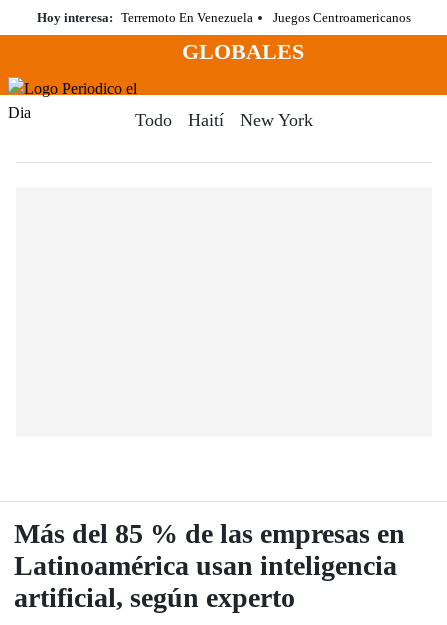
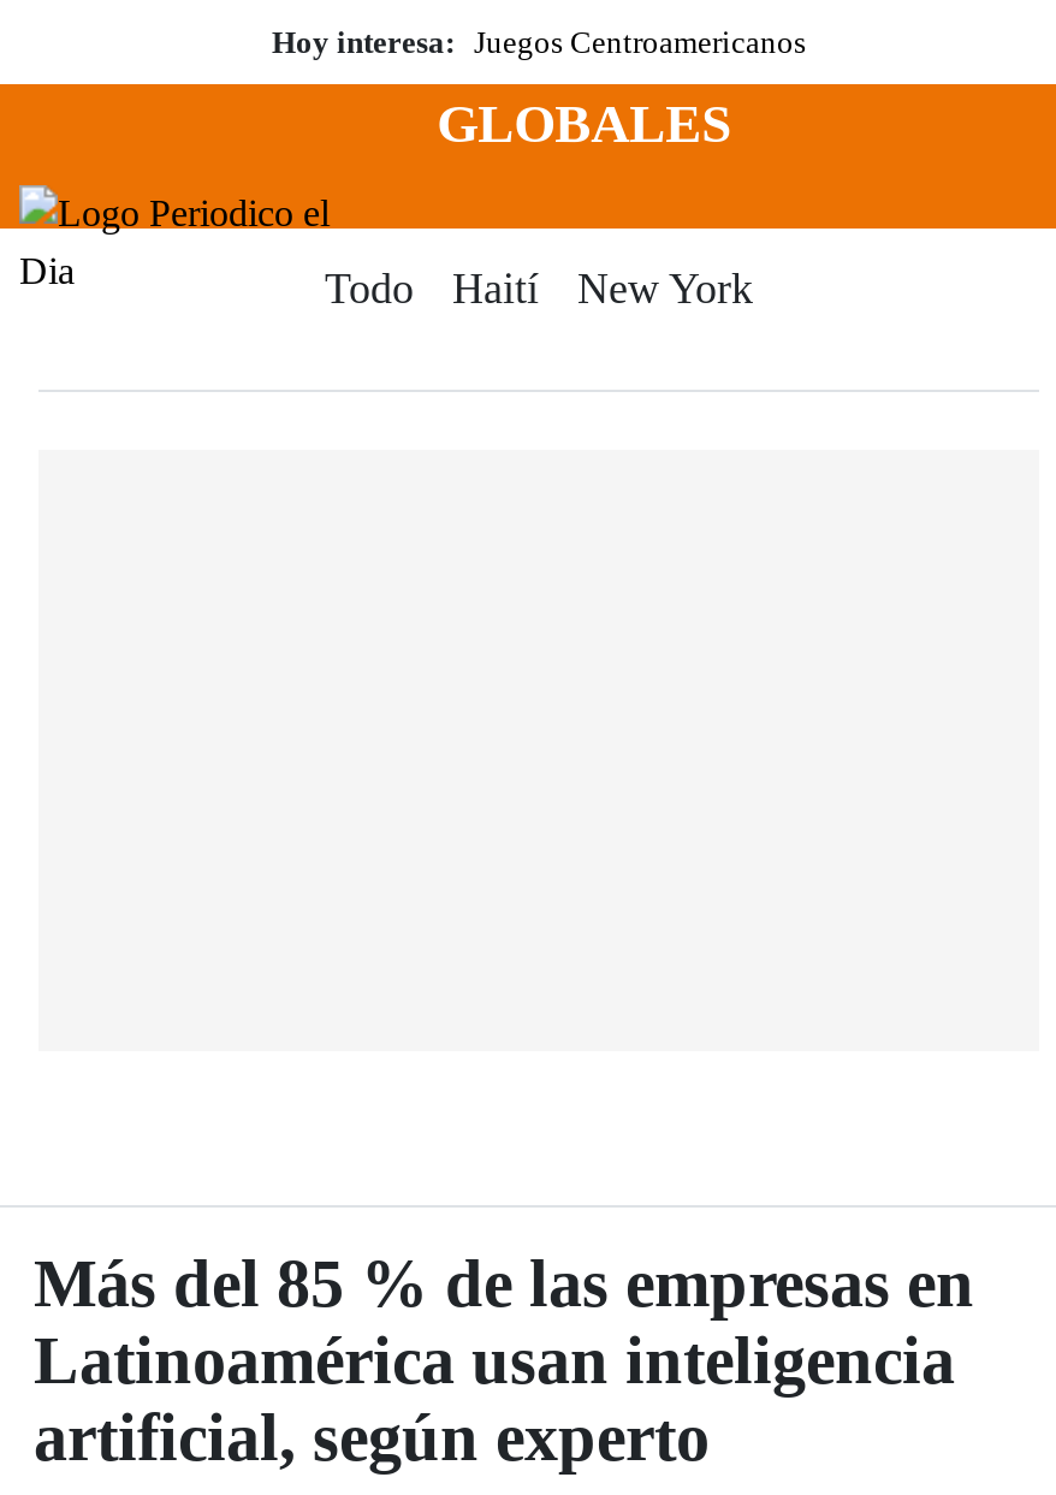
[37,10,411,25] Hoy interesa: Terremoto En Venezuela | Juegos Centroamericanos -> [272,24,806,60] Hoy interesa: Juegos Centroamericanos

